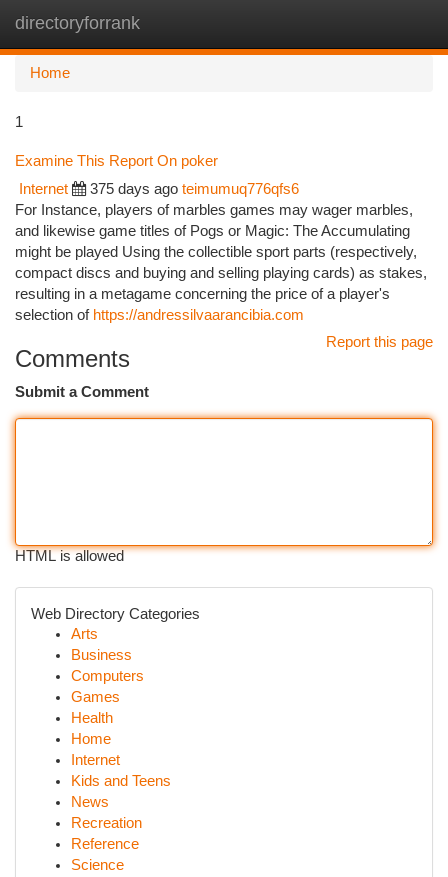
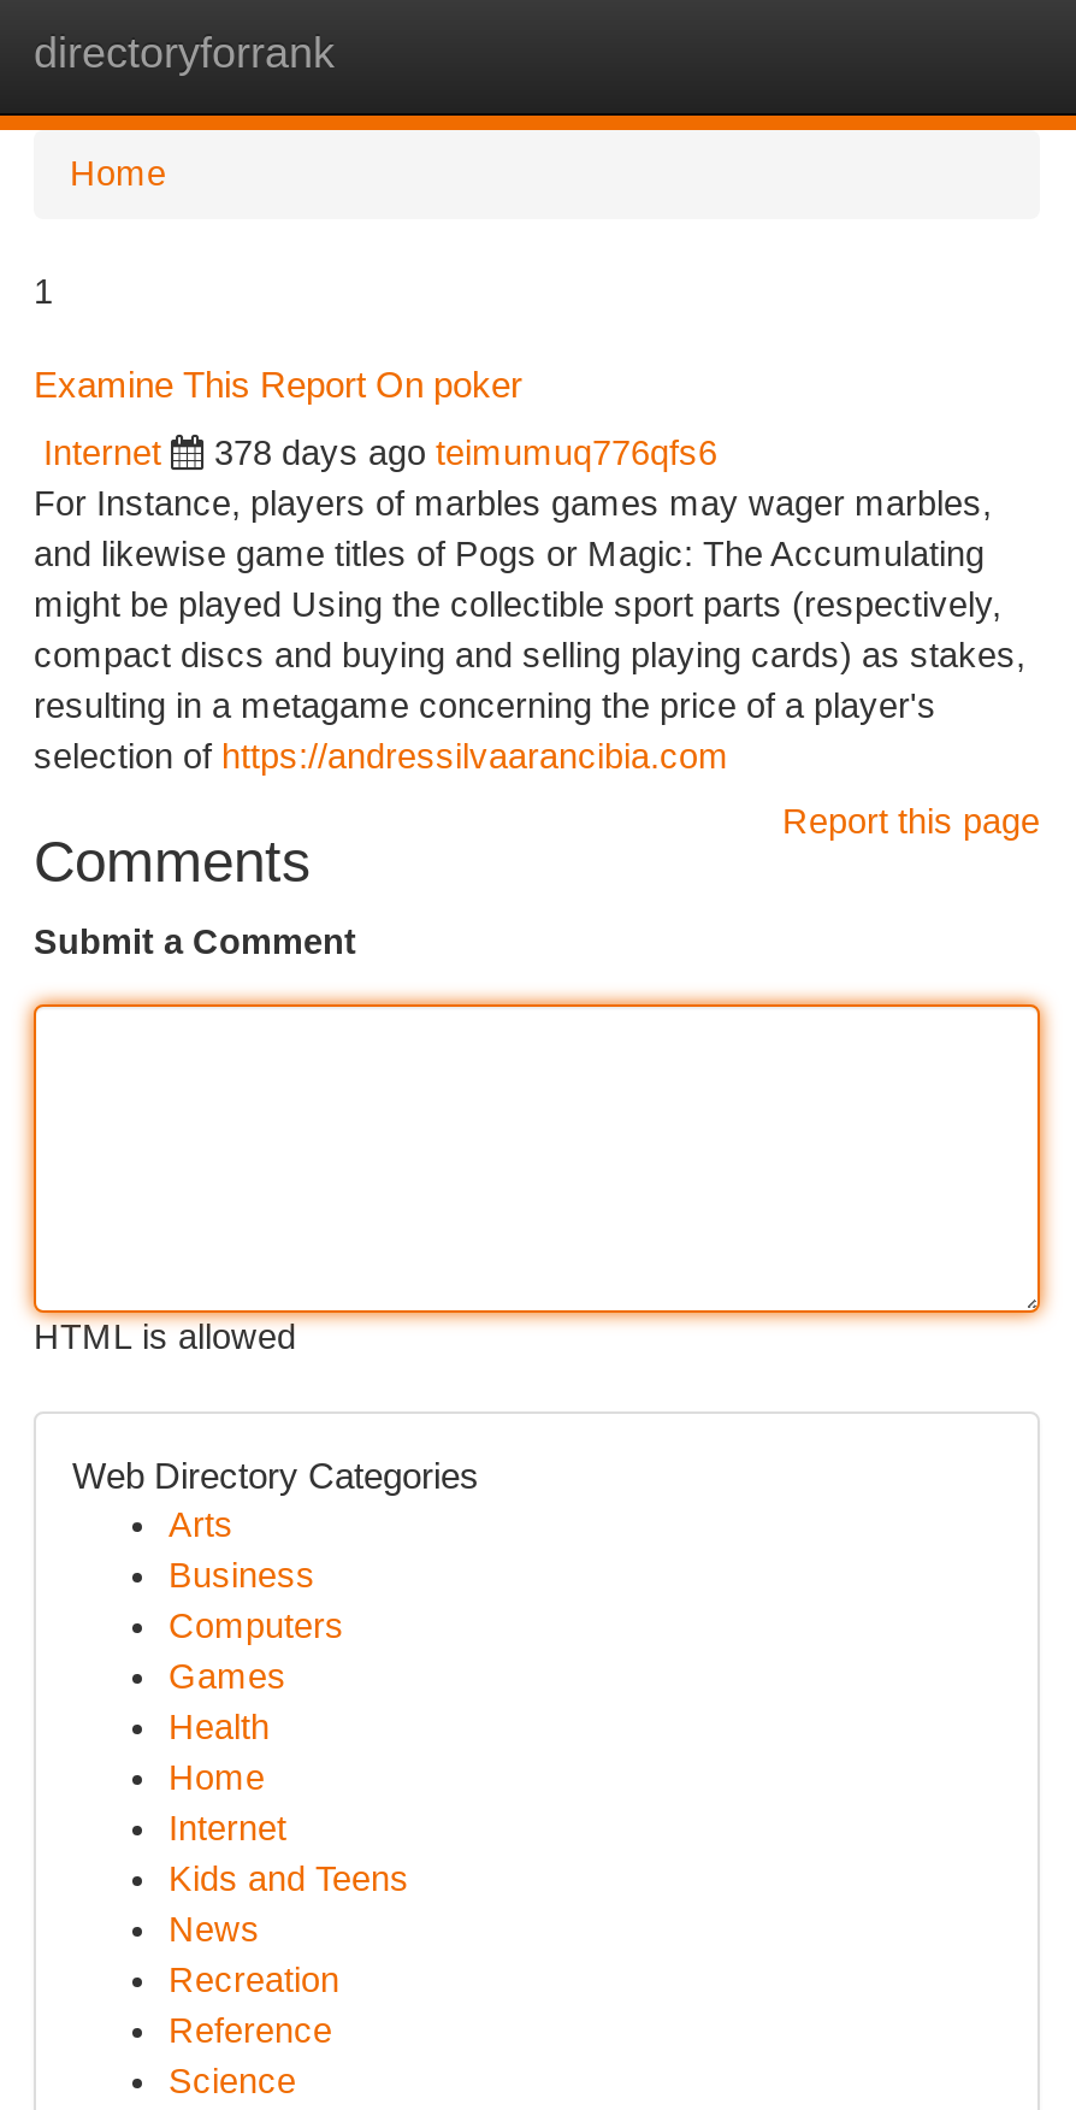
[90,181,299,197] 375 days ago teimumuq776qfs6 -> [214,434,717,472] 378 days ago teimumuq776qfs6

